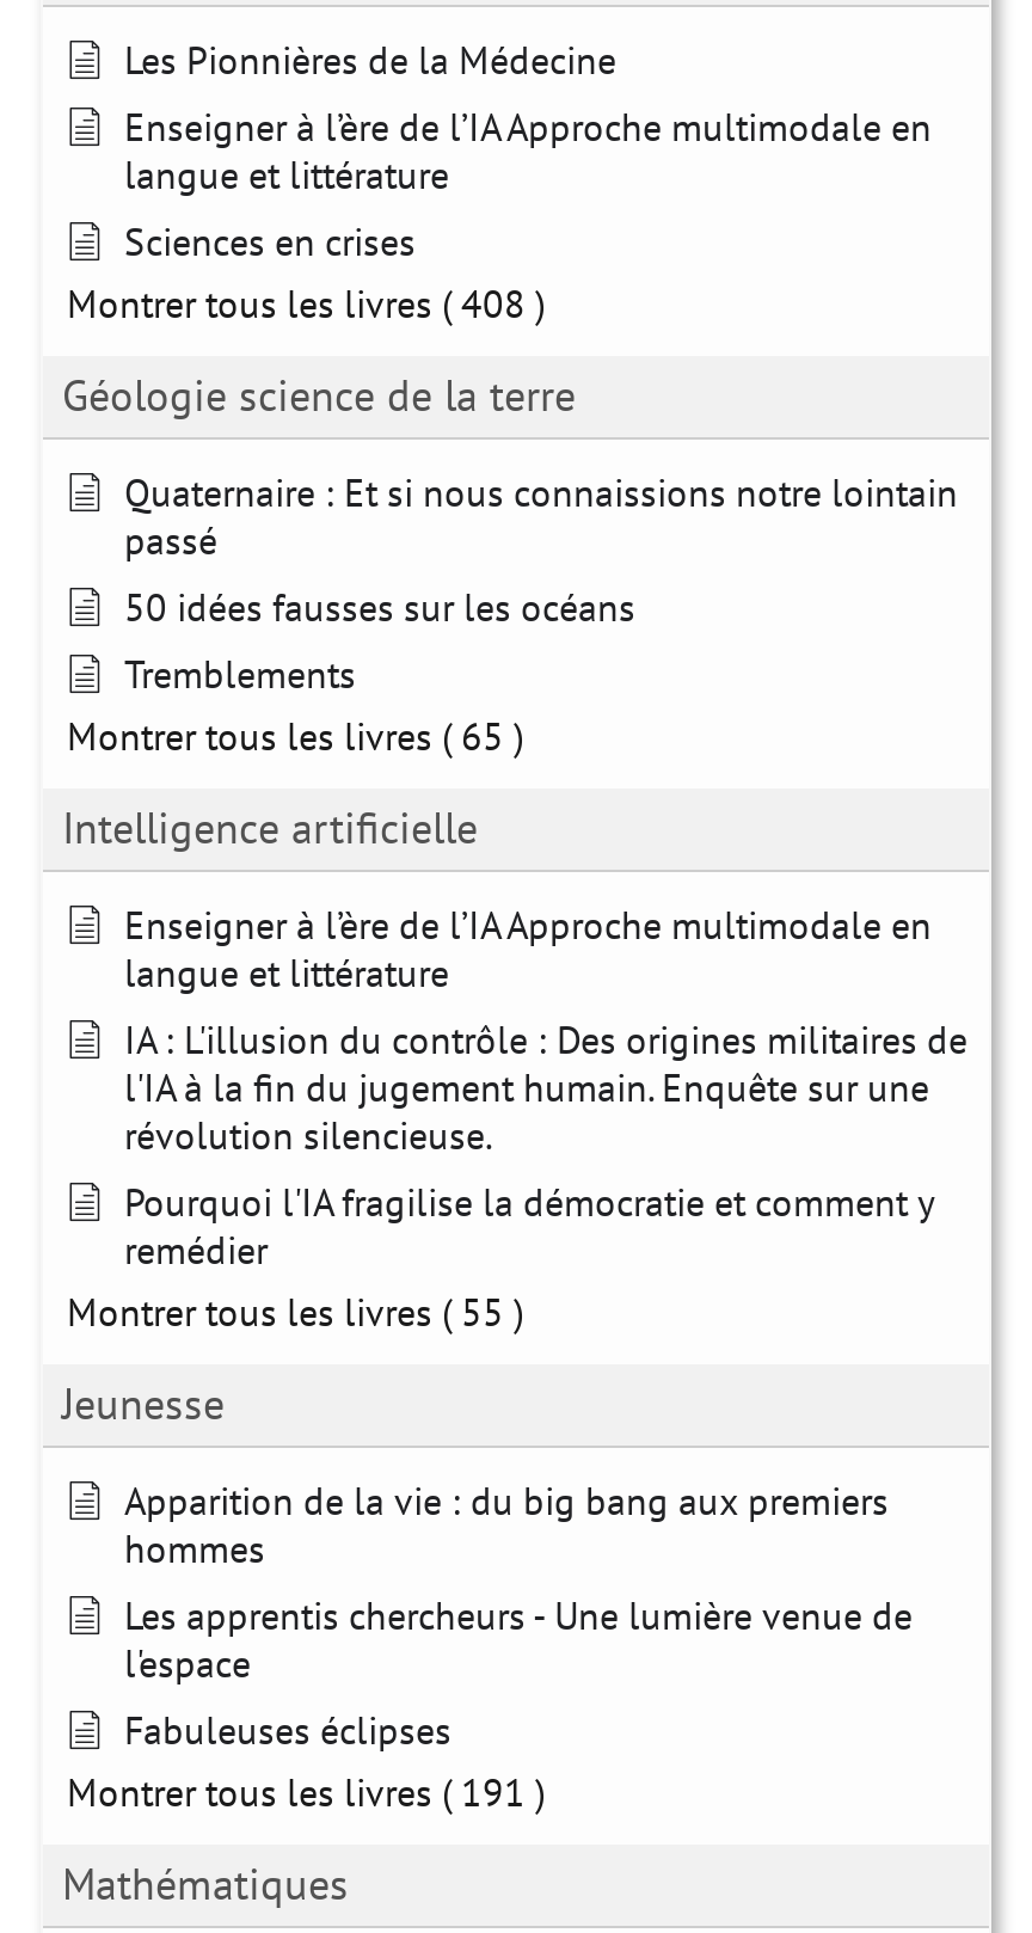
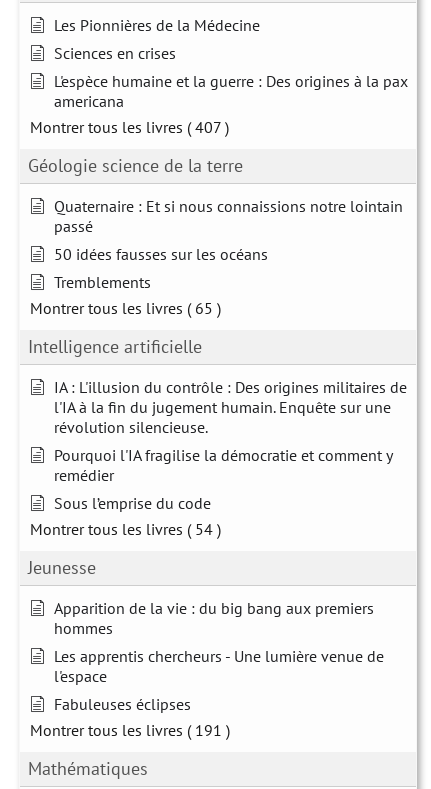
[124,102,932,198] Enseigner à l’ère de l’IA Approche multimodale en | langue et littérature -> none
moved [124,217,416,265] -> [54,43,176,63]: Sciences en crises
[67,279,545,327] Montrer tous les livres ( 408 ) -> [30,71,408,137] L'espèce humaine et la guerre : Des origines à la pax | americana | Montrer tous les livres ( 407 )
[124,900,932,996] Enseigner à l’ère de l’IA Approche multimodale en | langue et littérature -> none
moved [124,1015,967,1273] -> [54,377,407,485]: IA : L'illusion du contrôle : Des origines militaires de | l'IA à la fin du jugement humain. Enquête sur une | révolution silencieuse. | Pourquoi l'IA fragilise la démocratie et comment y | remédier
[67,1287,523,1335] Montrer tous les livres ( 55 ) -> [30,493,221,539] Sous l’emprise du code | Montrer tous les livres ( 54 )

